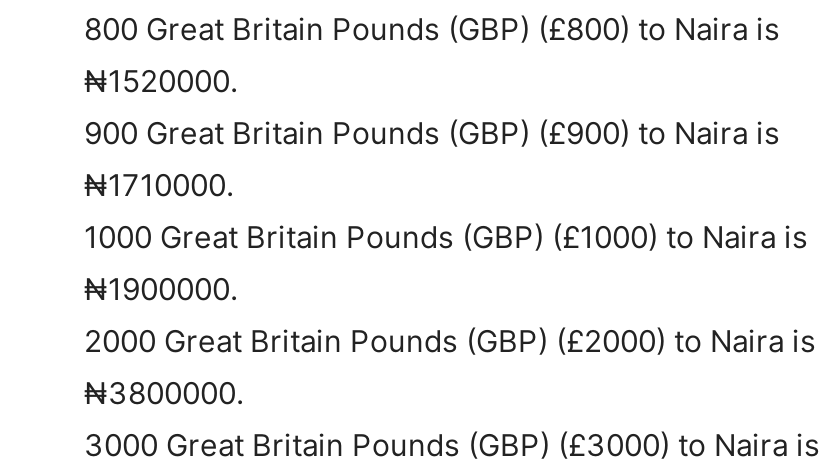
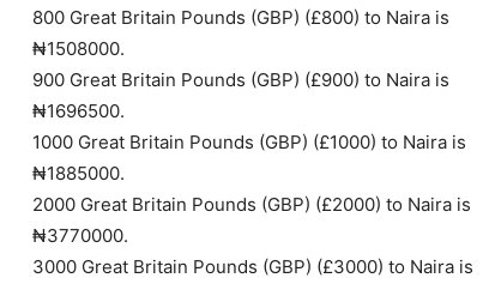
[84,62,238,100] ₦1520000. -> [32,37,125,60] ₦1508000.
[84,166,234,204] ₦1710000. -> [32,100,125,122] ₦1696500.
[84,270,238,308] ₦1900000. -> [32,162,125,185] ₦1885000.
[84,374,244,412] ₦3800000. -> [32,224,128,247] ₦3770000.

